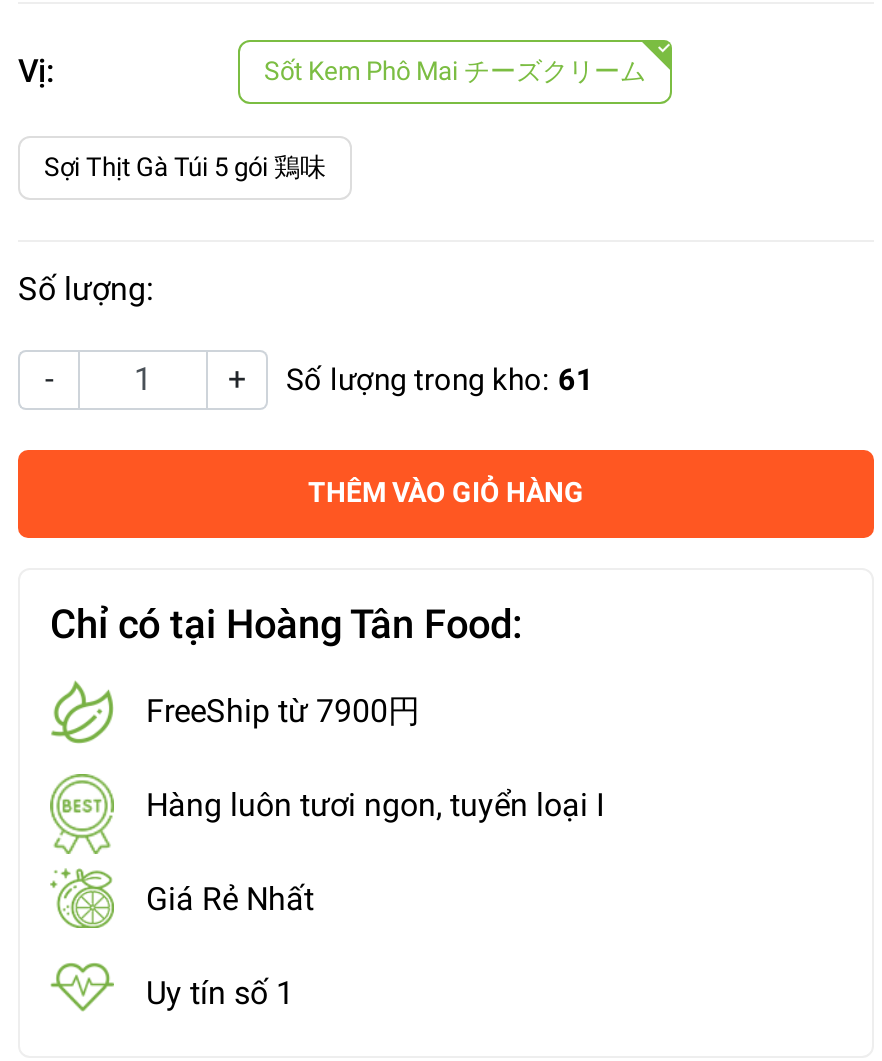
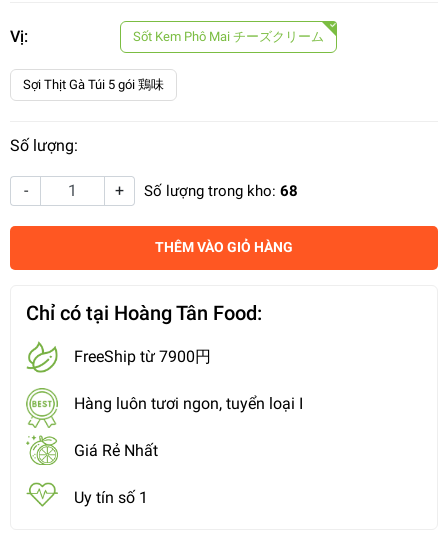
[286,361,594,397] Số lượng trong kho: 61 -> [144,181,298,199] Số lượng trong kho: 68

